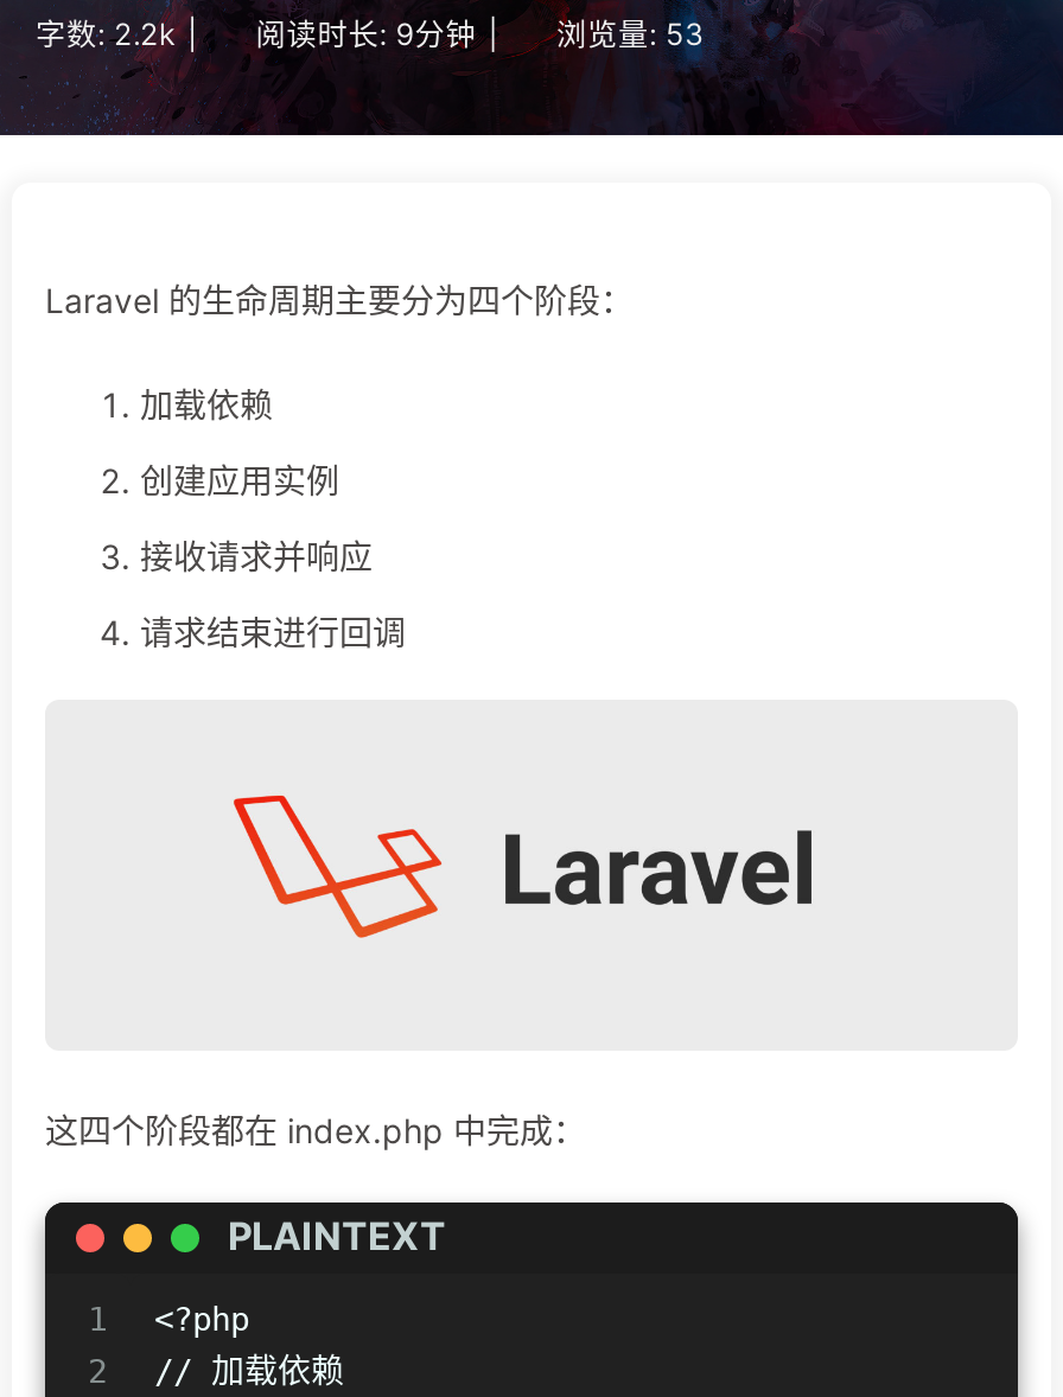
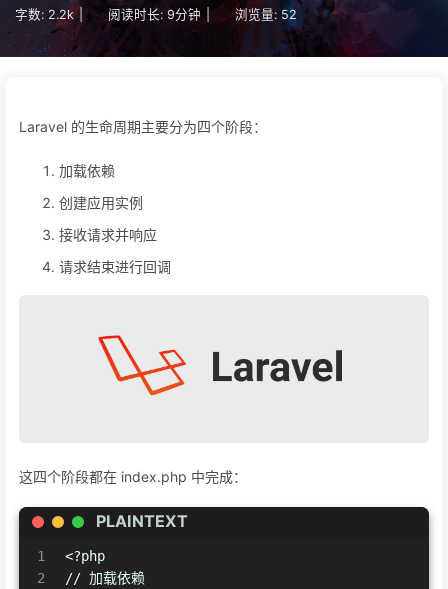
[556,17,704,52] 浏览量: 53 -> [234,7,296,22] 浏览量: 52

